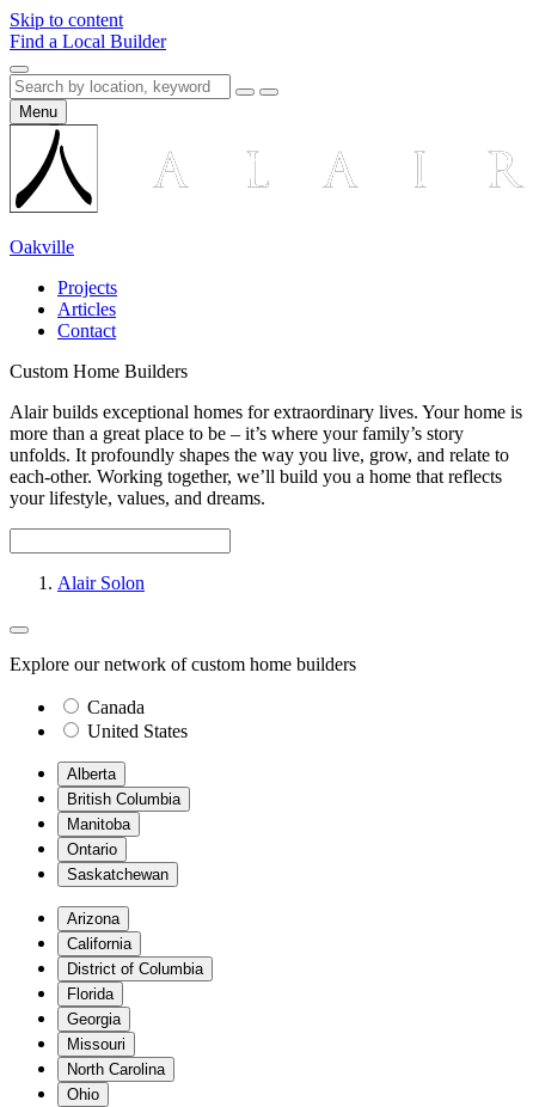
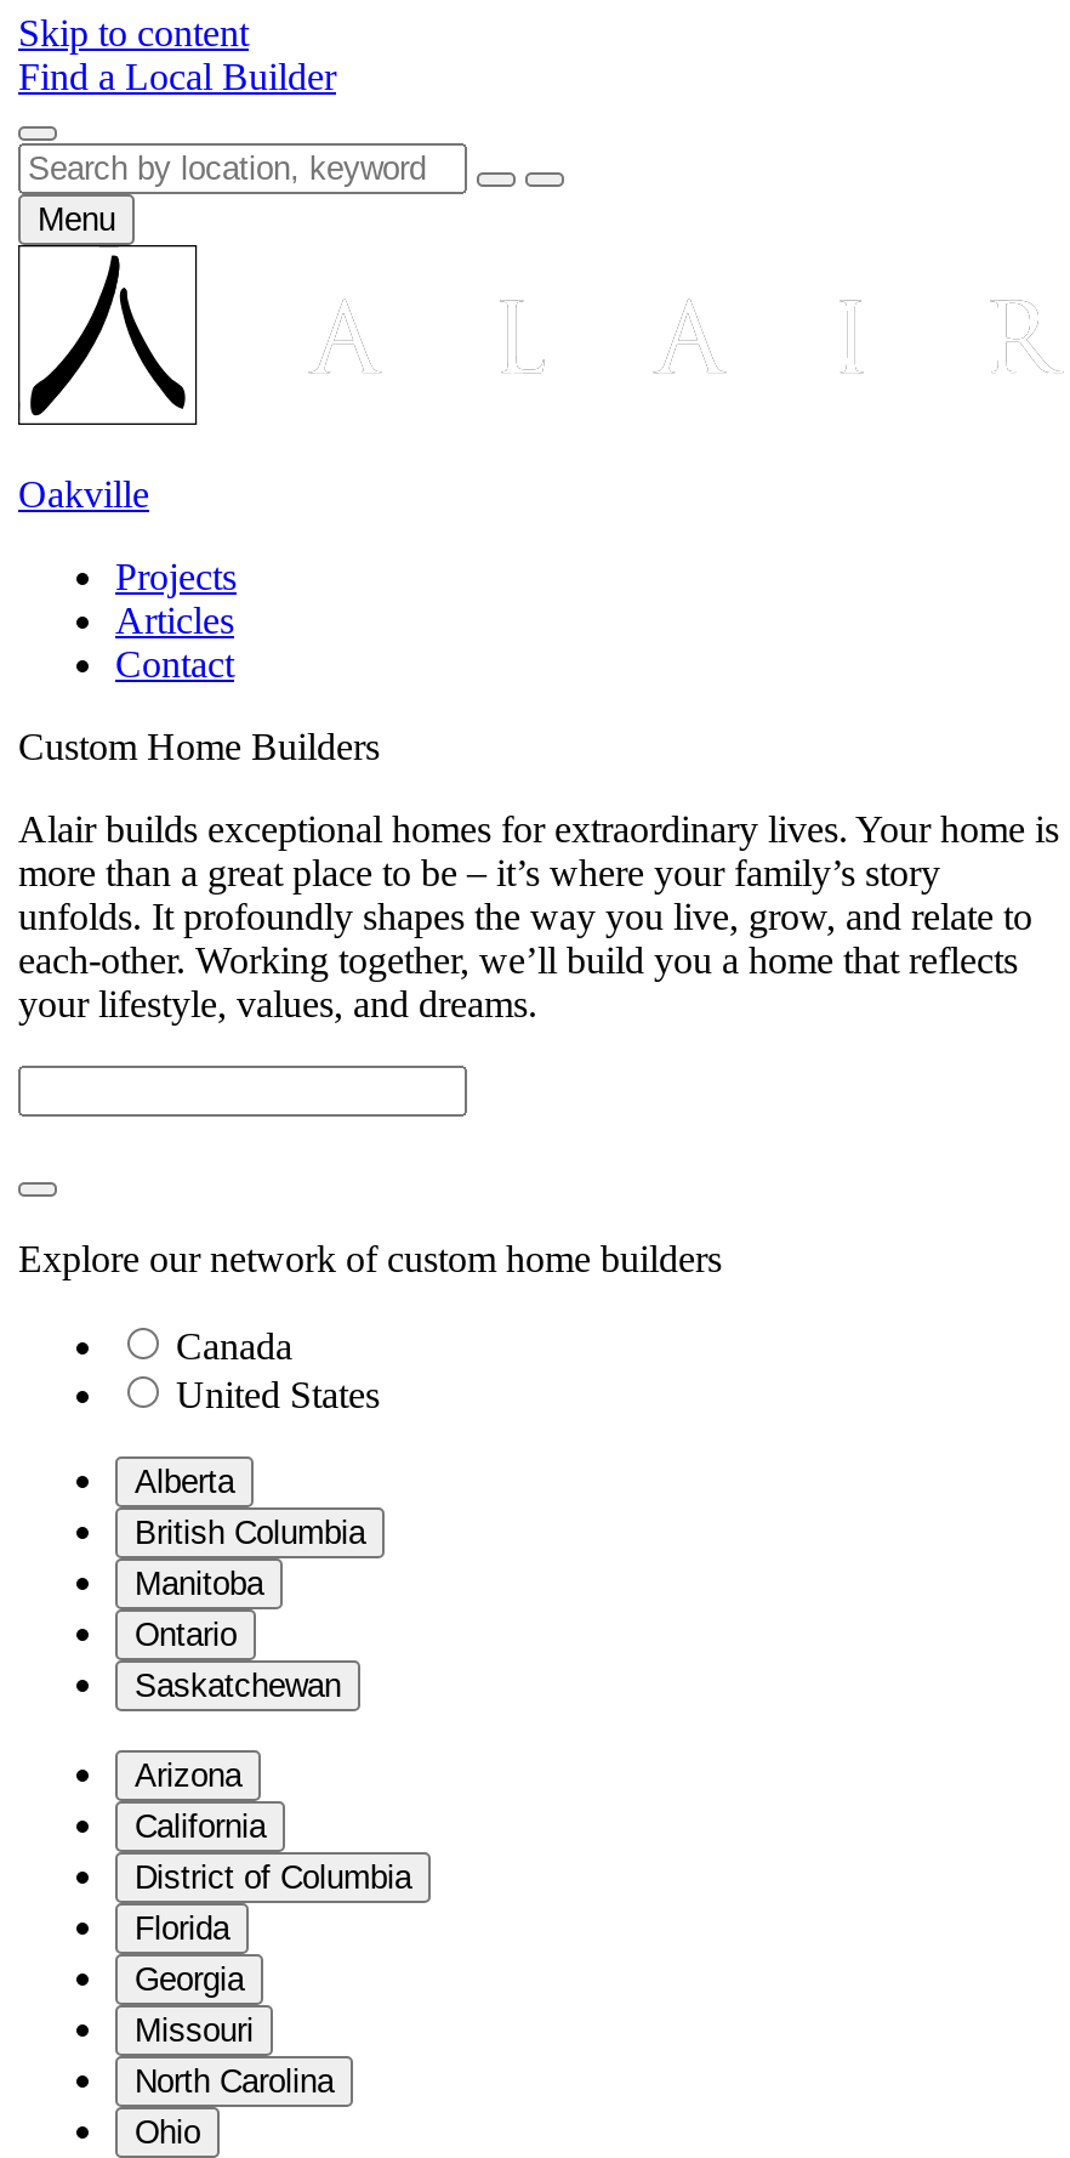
[57,572,145,592] Alair Solon -> none

